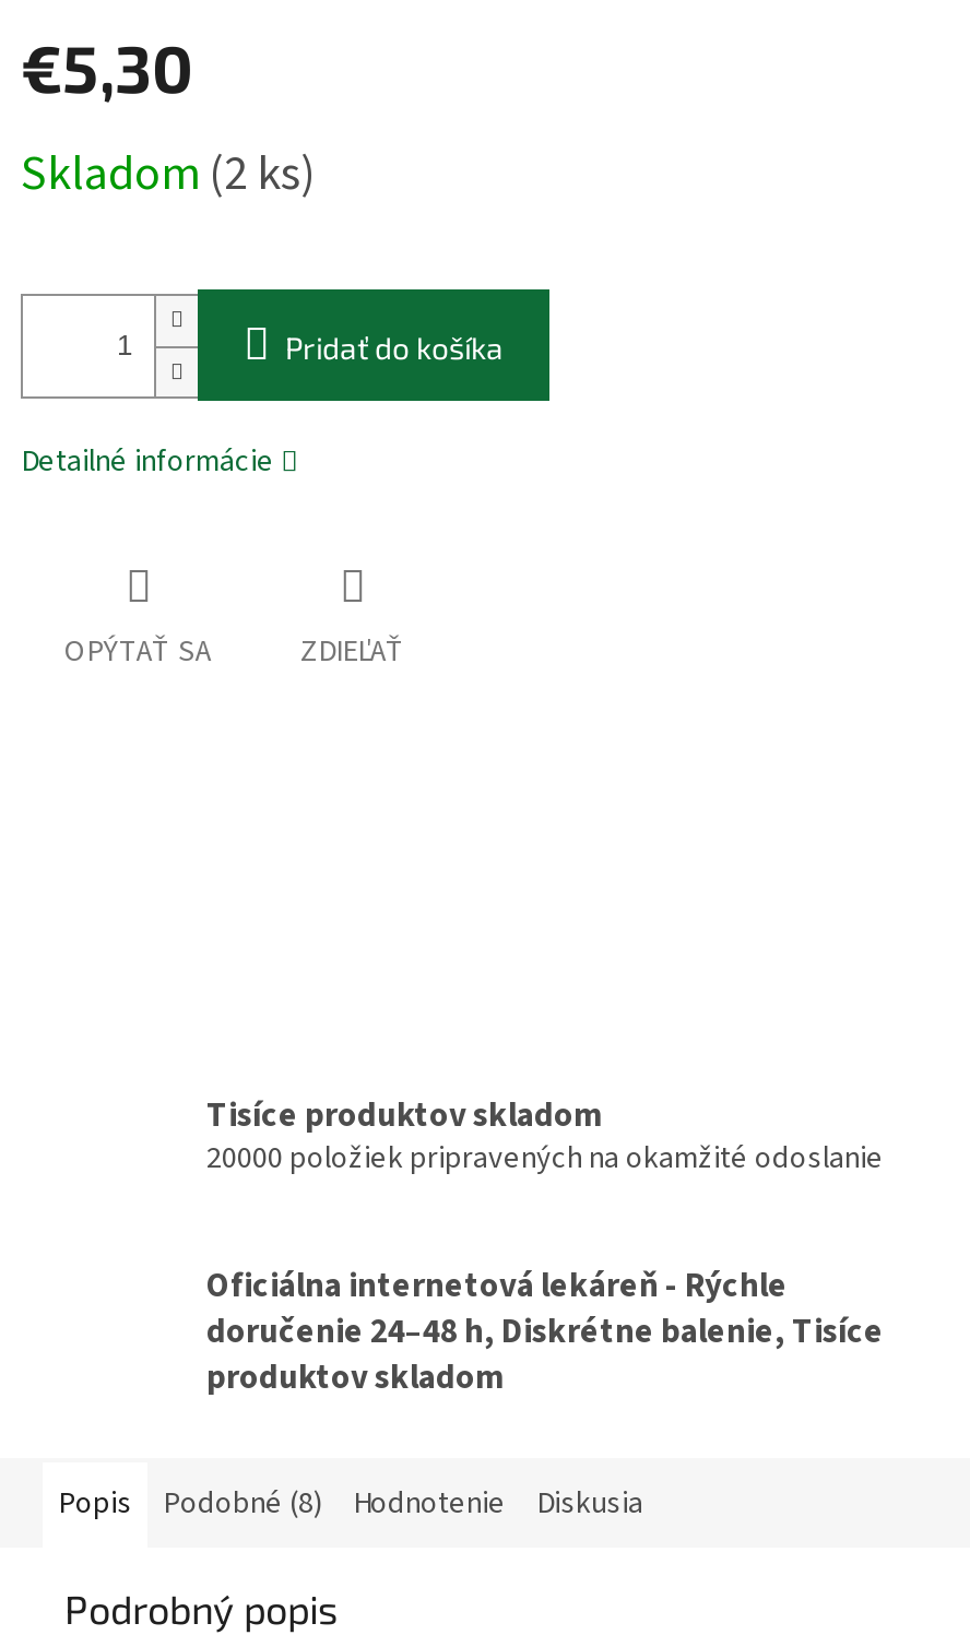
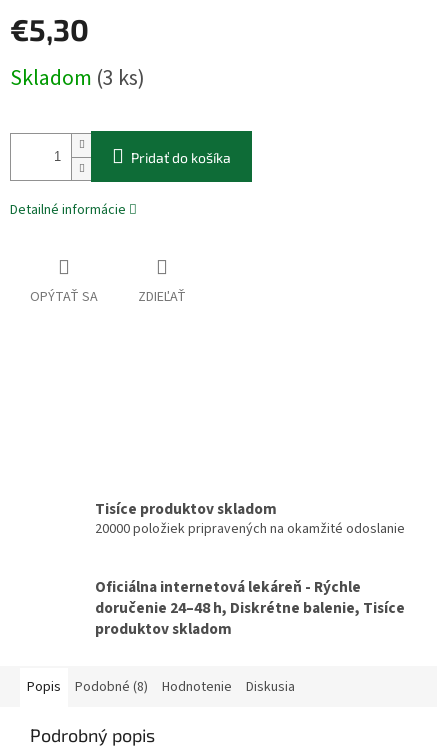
[21,140,316,209] Skladom (2 ks) -> [10,62,145,94] Skladom (3 ks)

